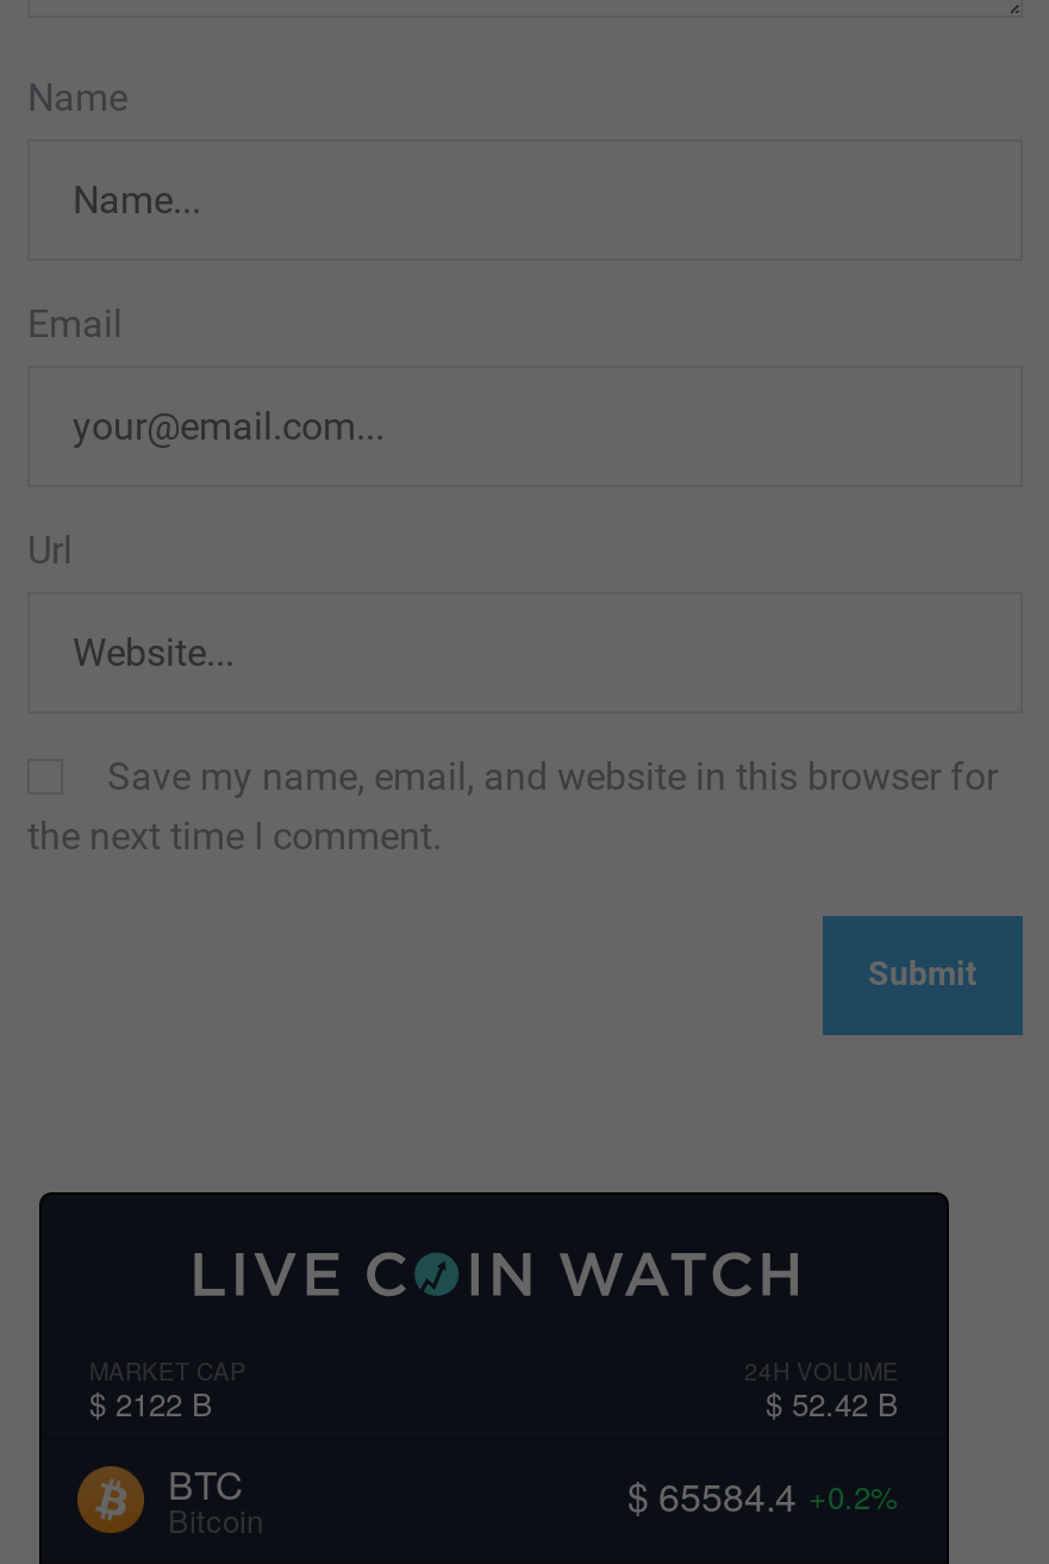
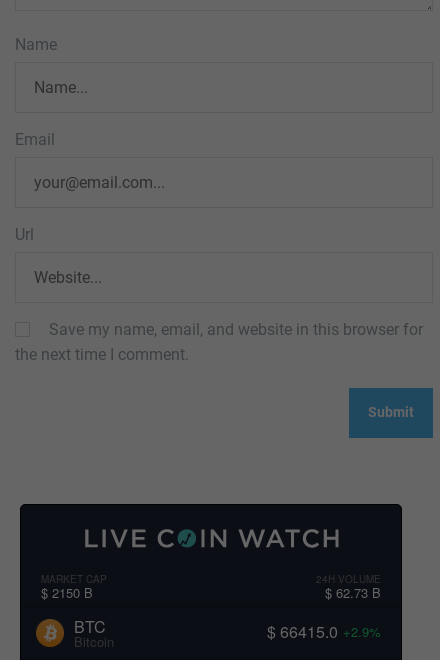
[89,1380,213,1425] $ 2122 B -> [41,583,93,602] $ 2150 B
[766,1380,899,1425] $ 52.42 B -> [325,583,381,602] $ 62.73 B
[627,1468,899,1523] $ 65584.4 +0.2% -> [267,620,381,643] $ 66415.0 +2.9%

